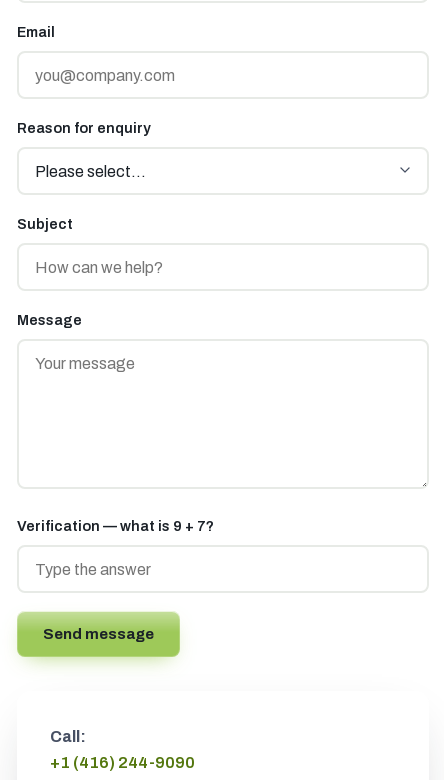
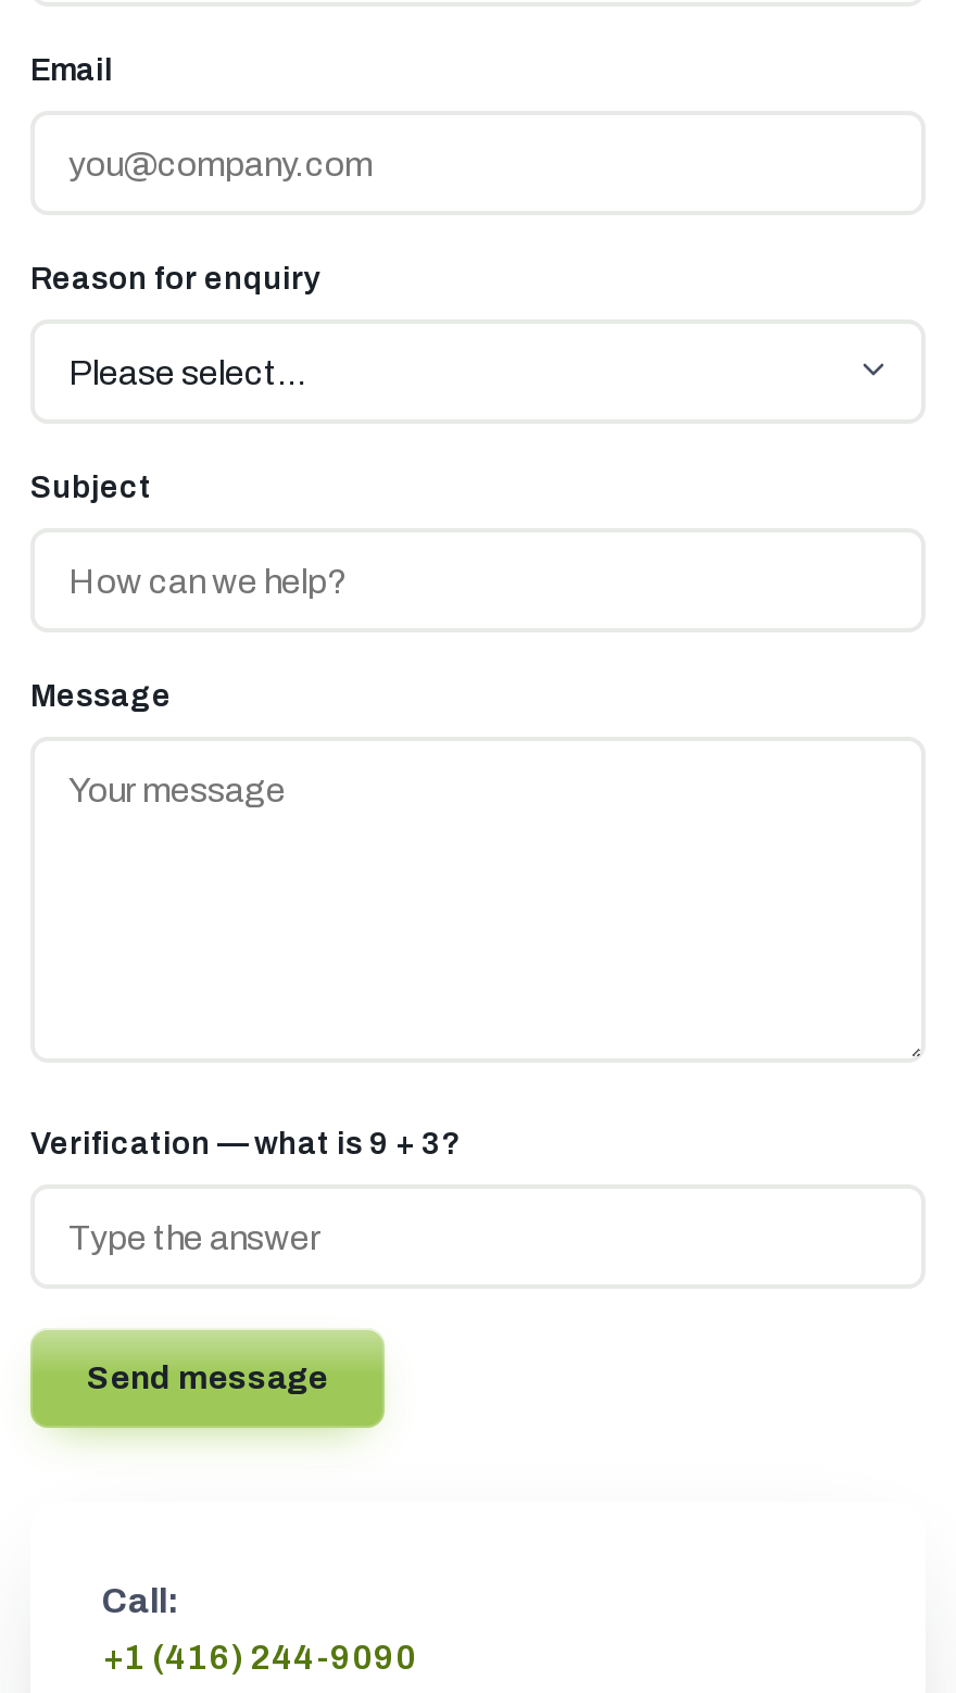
[17,518,214,534] Verification — what is 9 + 7? -> [30,1126,458,1161] Verification — what is 9 + 3?

